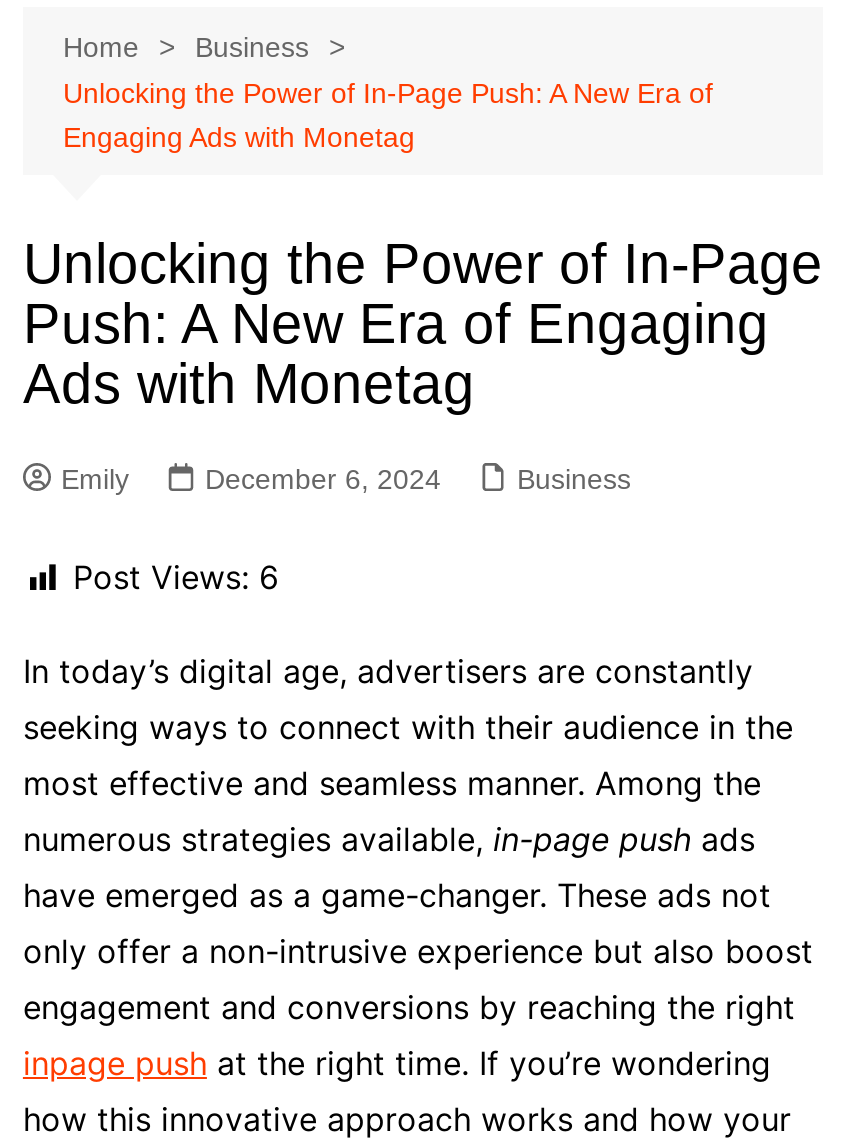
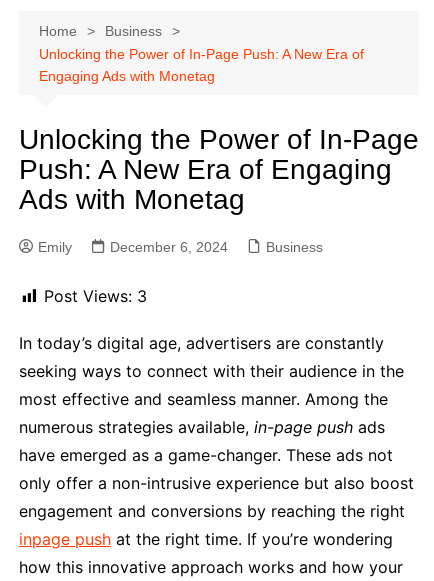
[73,557,279,597] Post Views: 6 -> [44,286,147,306] Post Views: 3

